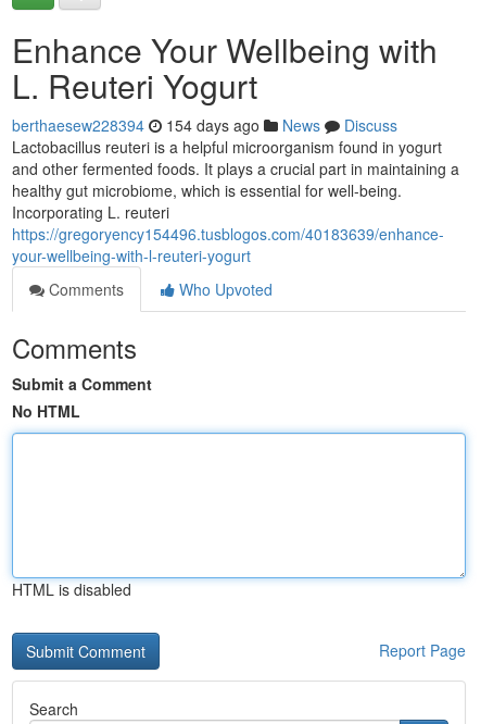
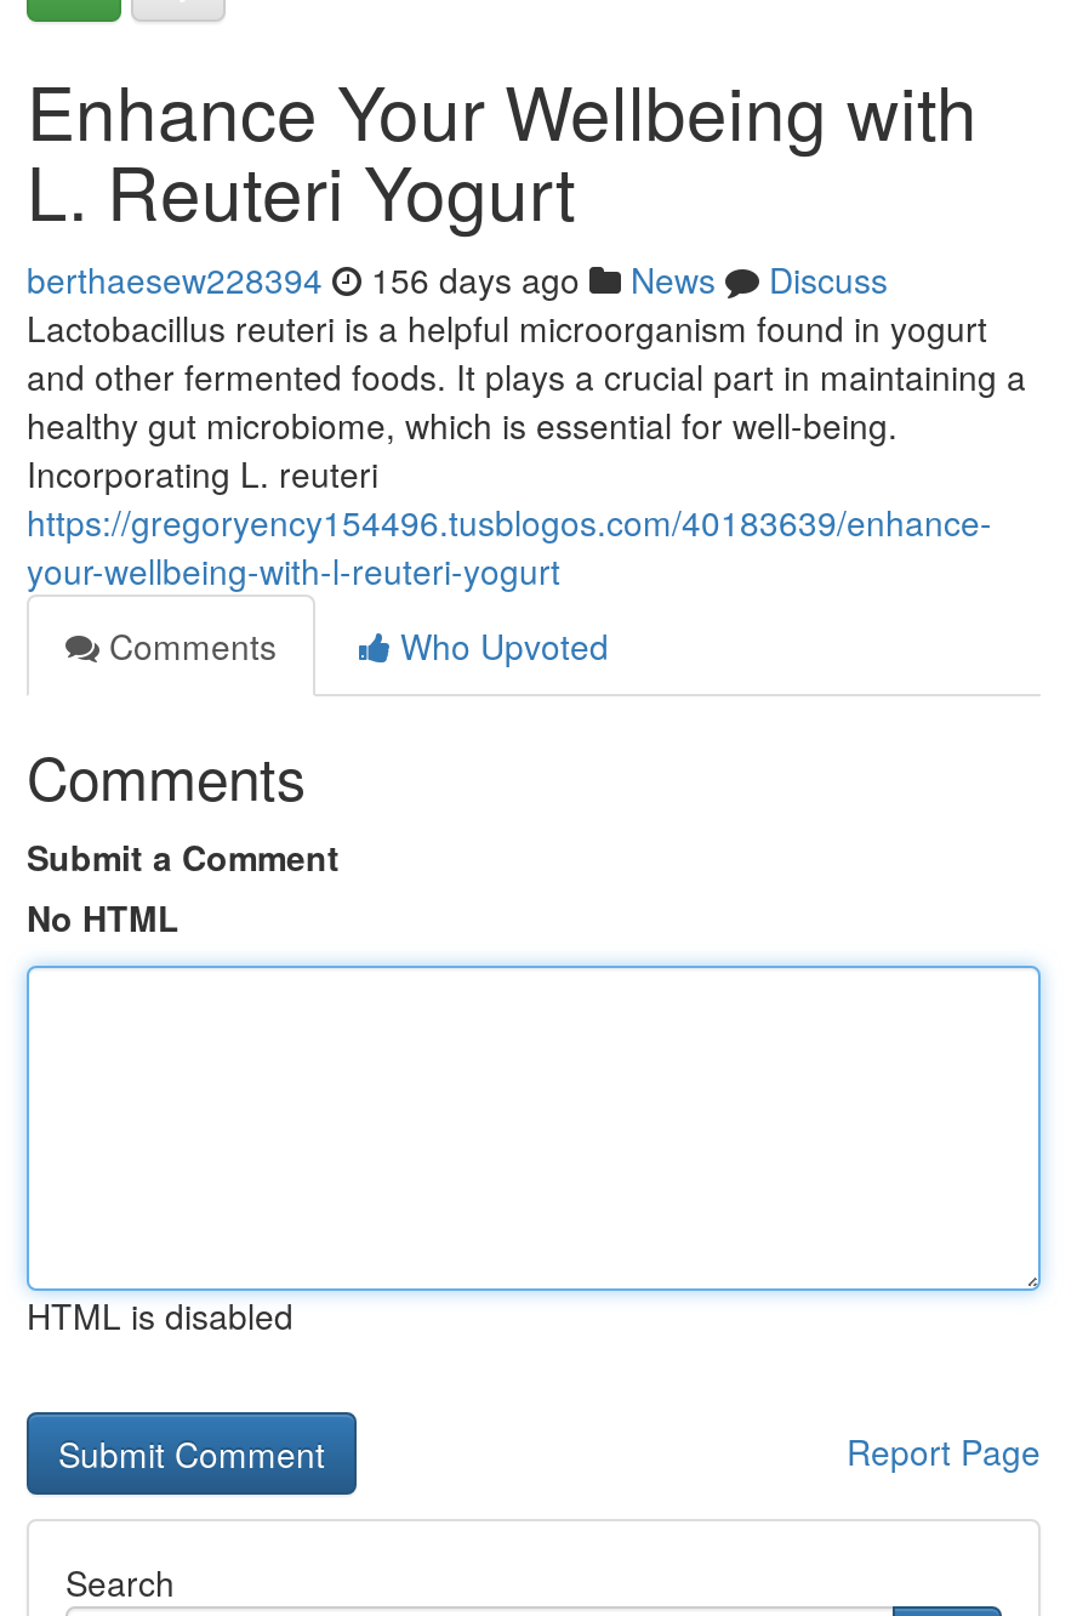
[12,114,397,136] berthaesew228394 154 days ago News Discuss -> [27,255,888,303] berthaesew228394 156 days ago News Discuss

